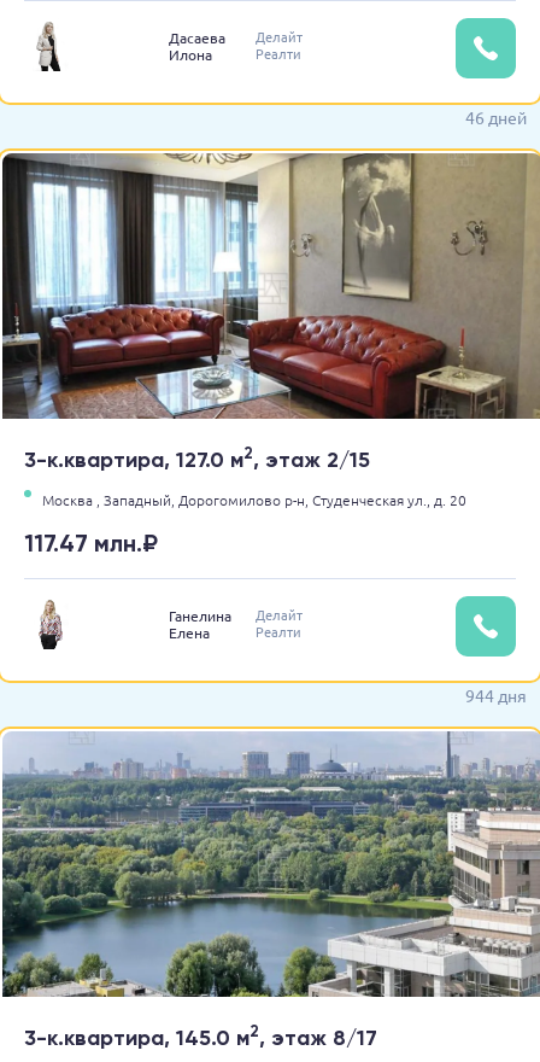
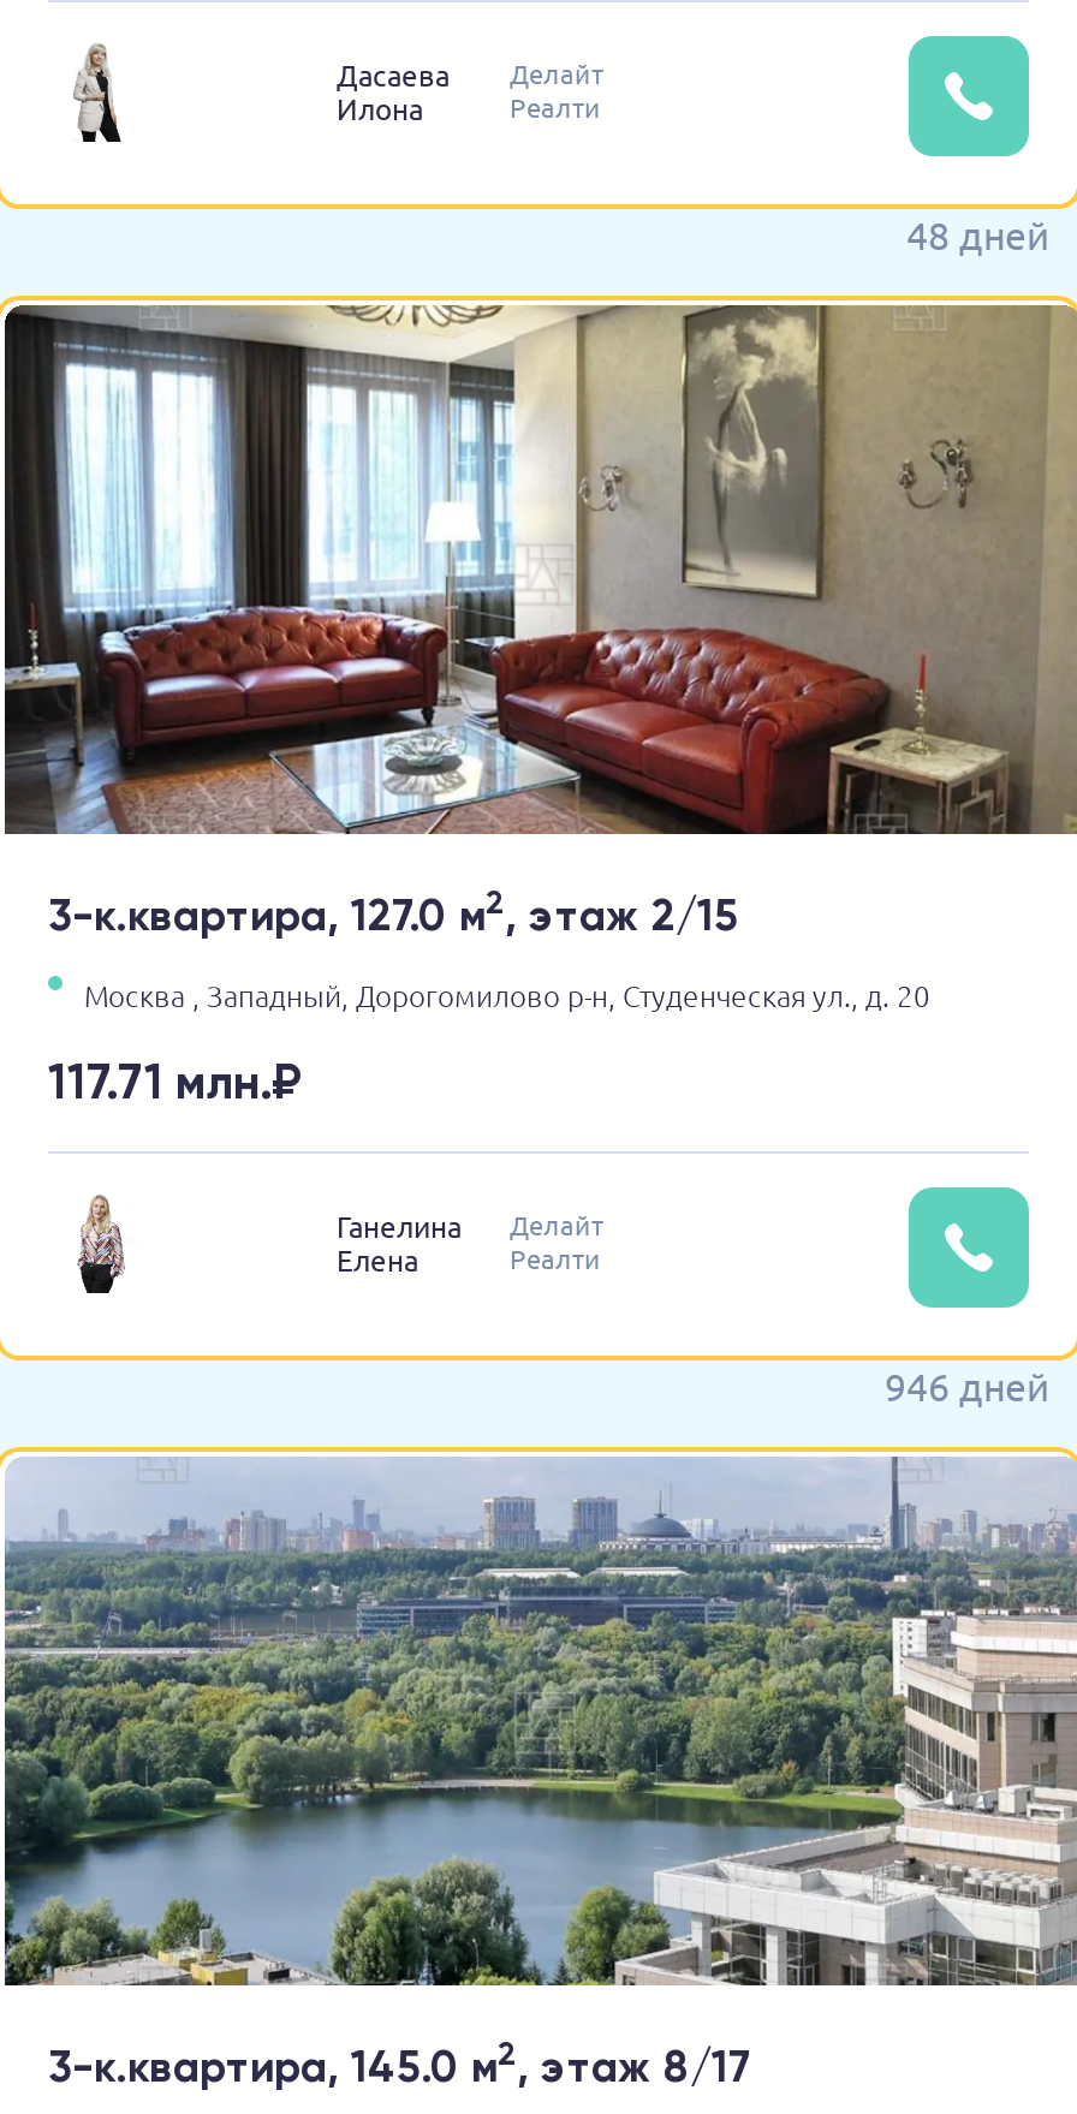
[465,106,527,128] 46 дней -> [906,209,1051,257] 48 дней
[24,528,158,557] 117.47 млн.₽ -> [48,1052,303,1110] 117.71 млн.₽
[465,684,527,706] 944 дня -> [885,1360,1051,1408] 946 дней

